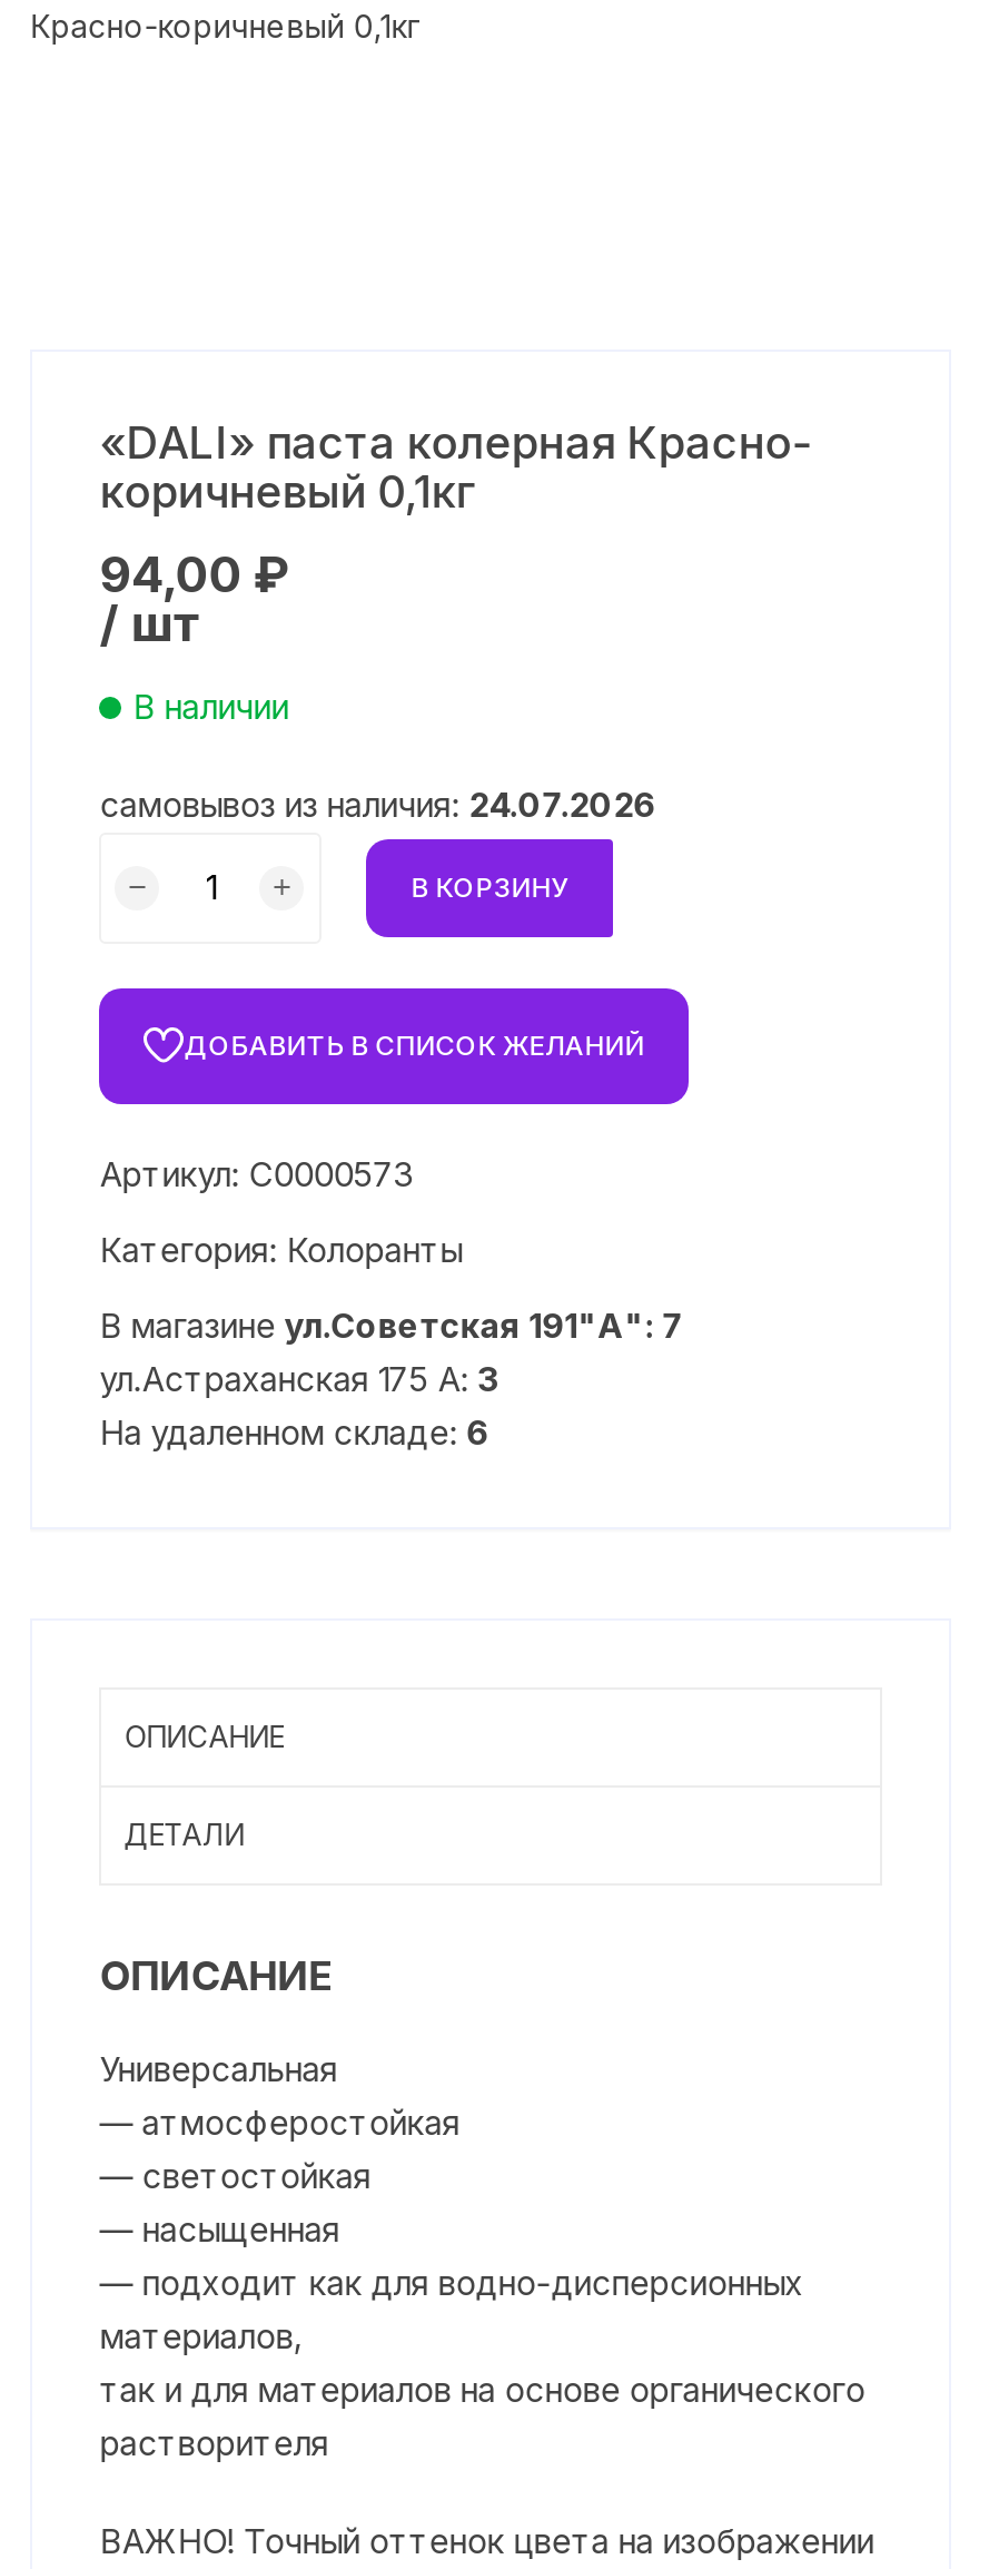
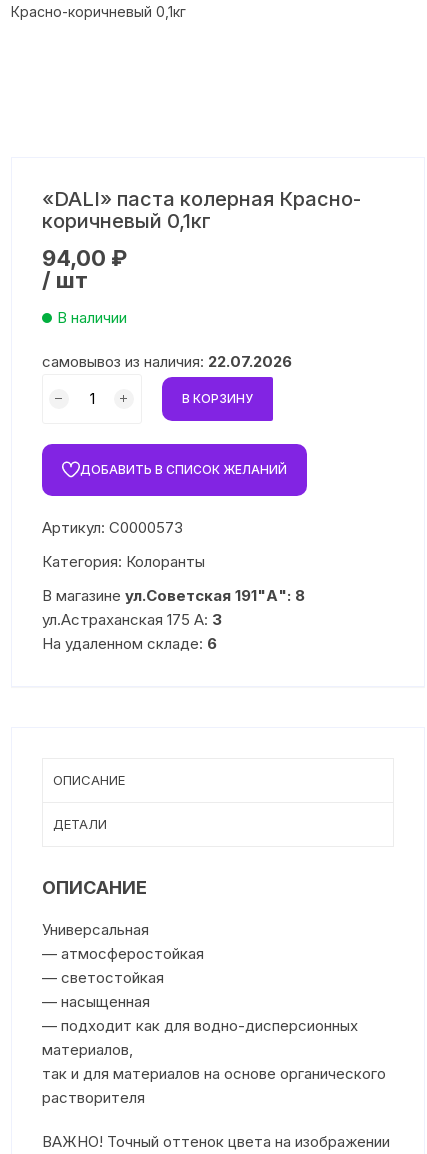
[99,783,656,825] самовывоз из наличия: 24.07.2026 -> [42,352,292,371] самовывоз из наличия: 22.07.2026
[99,1304,685,1346] В магазине ул.Советская 191"А": 7 -> [42,586,305,605] В магазине ул.Советская 191"А": 8

